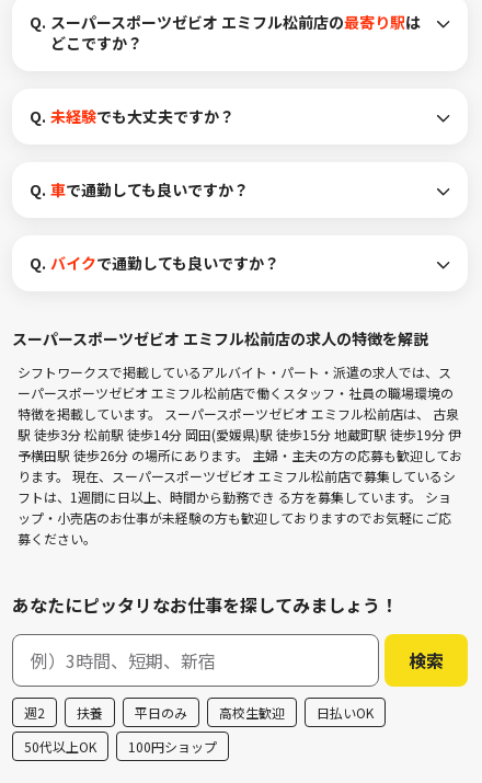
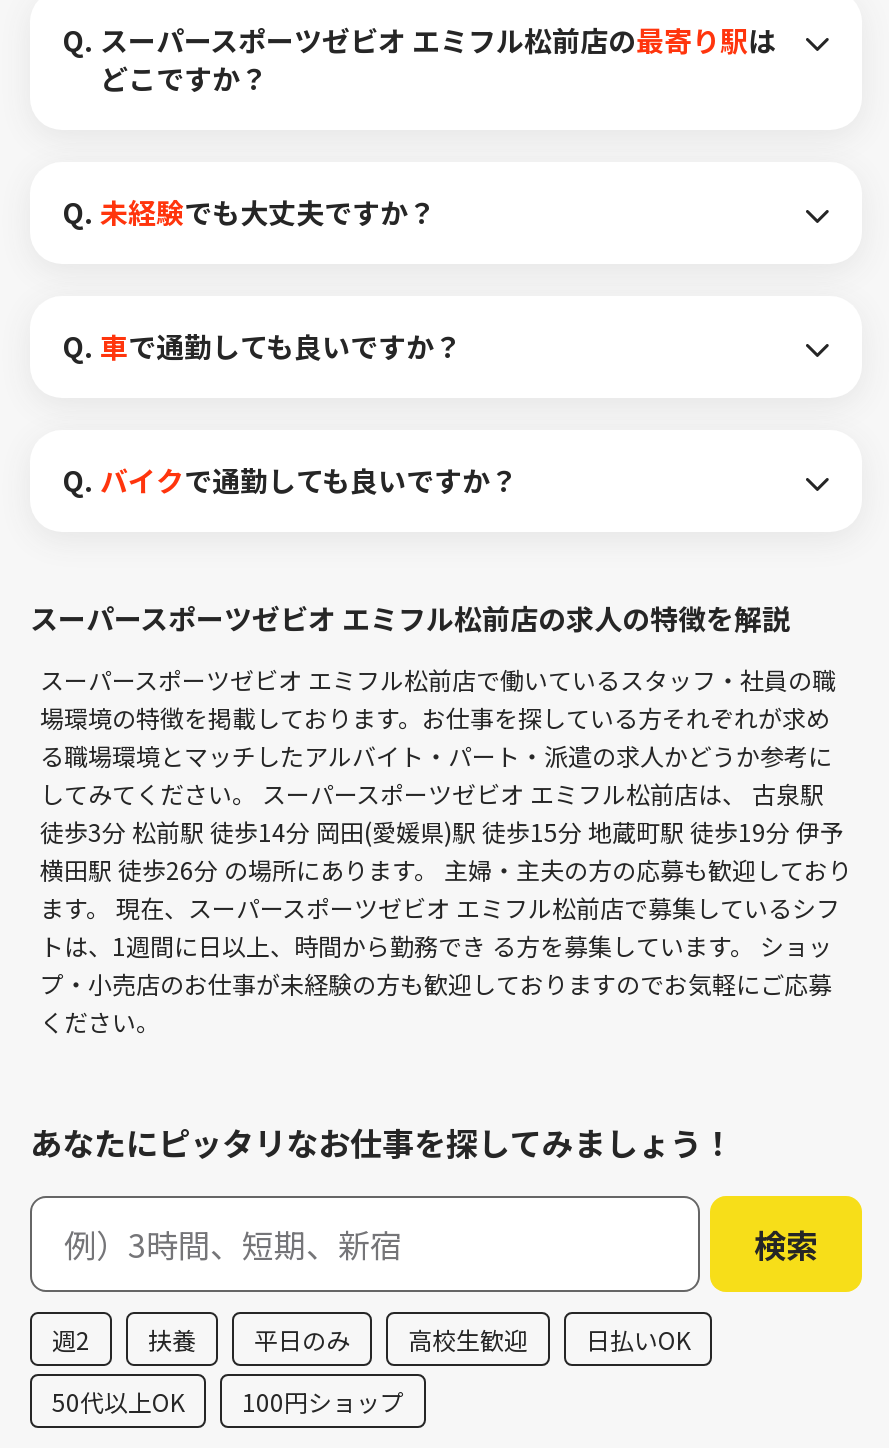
[18,362,462,547] シフトワークスで掲載しているアルバイト・パート・派遣の求人では、ス | ーパースポーツゼビオ エミフル松前店で働くスタッフ・社員の職場環境の | 特徴を掲載しています。 スーパースポーツゼビオ エミフル松前店は、古泉 | 駅 徒歩3分松前駅 徒歩14分岡田(愛媛県)駅 徒歩15分地蔵町駅 徒歩19分伊 | 予横田駅 徒歩26分の場所にあります。 主婦・主夫の方の応募も歓迎してお | ります。 現在、スーパースポーツゼビオ エミフル松前店で募集しているシ | フトは、1週間に日以上、時間から勤務でき る方を募集しています。 ショ | ップ・小売店のお仕事が未経験の方も歓迎しておりますのでお気軽にご応 | 募ください。 -> [40,661,852,1037] スーパースポーツゼビオ エミフル松前店で働いているスタッフ・社員の職 | 場環境の特徴を掲載しております。お仕事を探している方それぞれが求め | る職場環境とマッチしたアルバイト・パート・派遣の求人かどうか参考に | してみてください。 スーパースポーツゼビオ エミフル松前店は、古泉駅 | 徒歩3分松前駅 徒歩14分岡田(愛媛県)駅 徒歩15分地蔵町駅 徒歩19分伊予 | 横田駅 徒歩26分の場所にあります。 主婦・主夫の方の応募も歓迎しており | ます。 現在、スーパースポーツゼビオ エミフル松前店で募集しているシフ | トは、1週間に日以上、時間から勤務でき る方を募集しています。 ショッ | プ・小売店のお仕事が未経験の方も歓迎しておりますのでお気軽にご応募 | ください。

